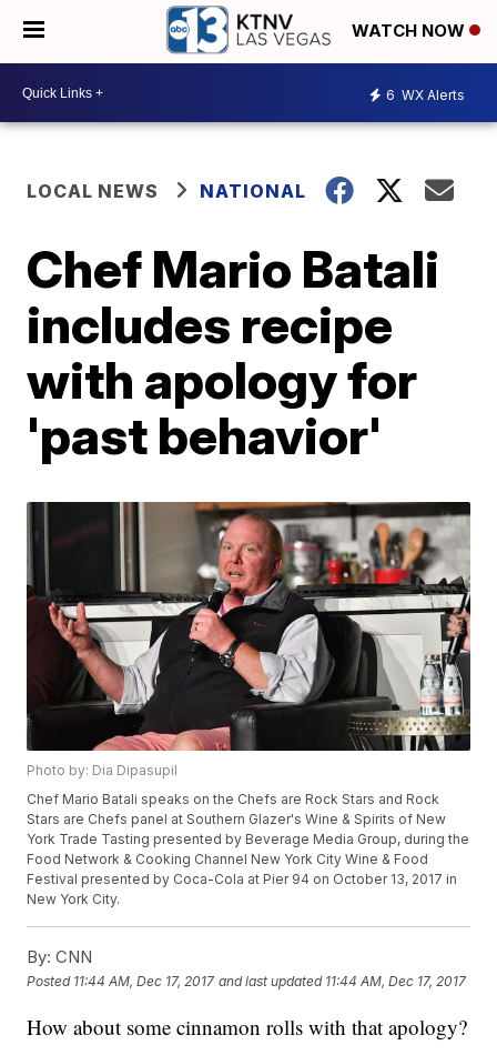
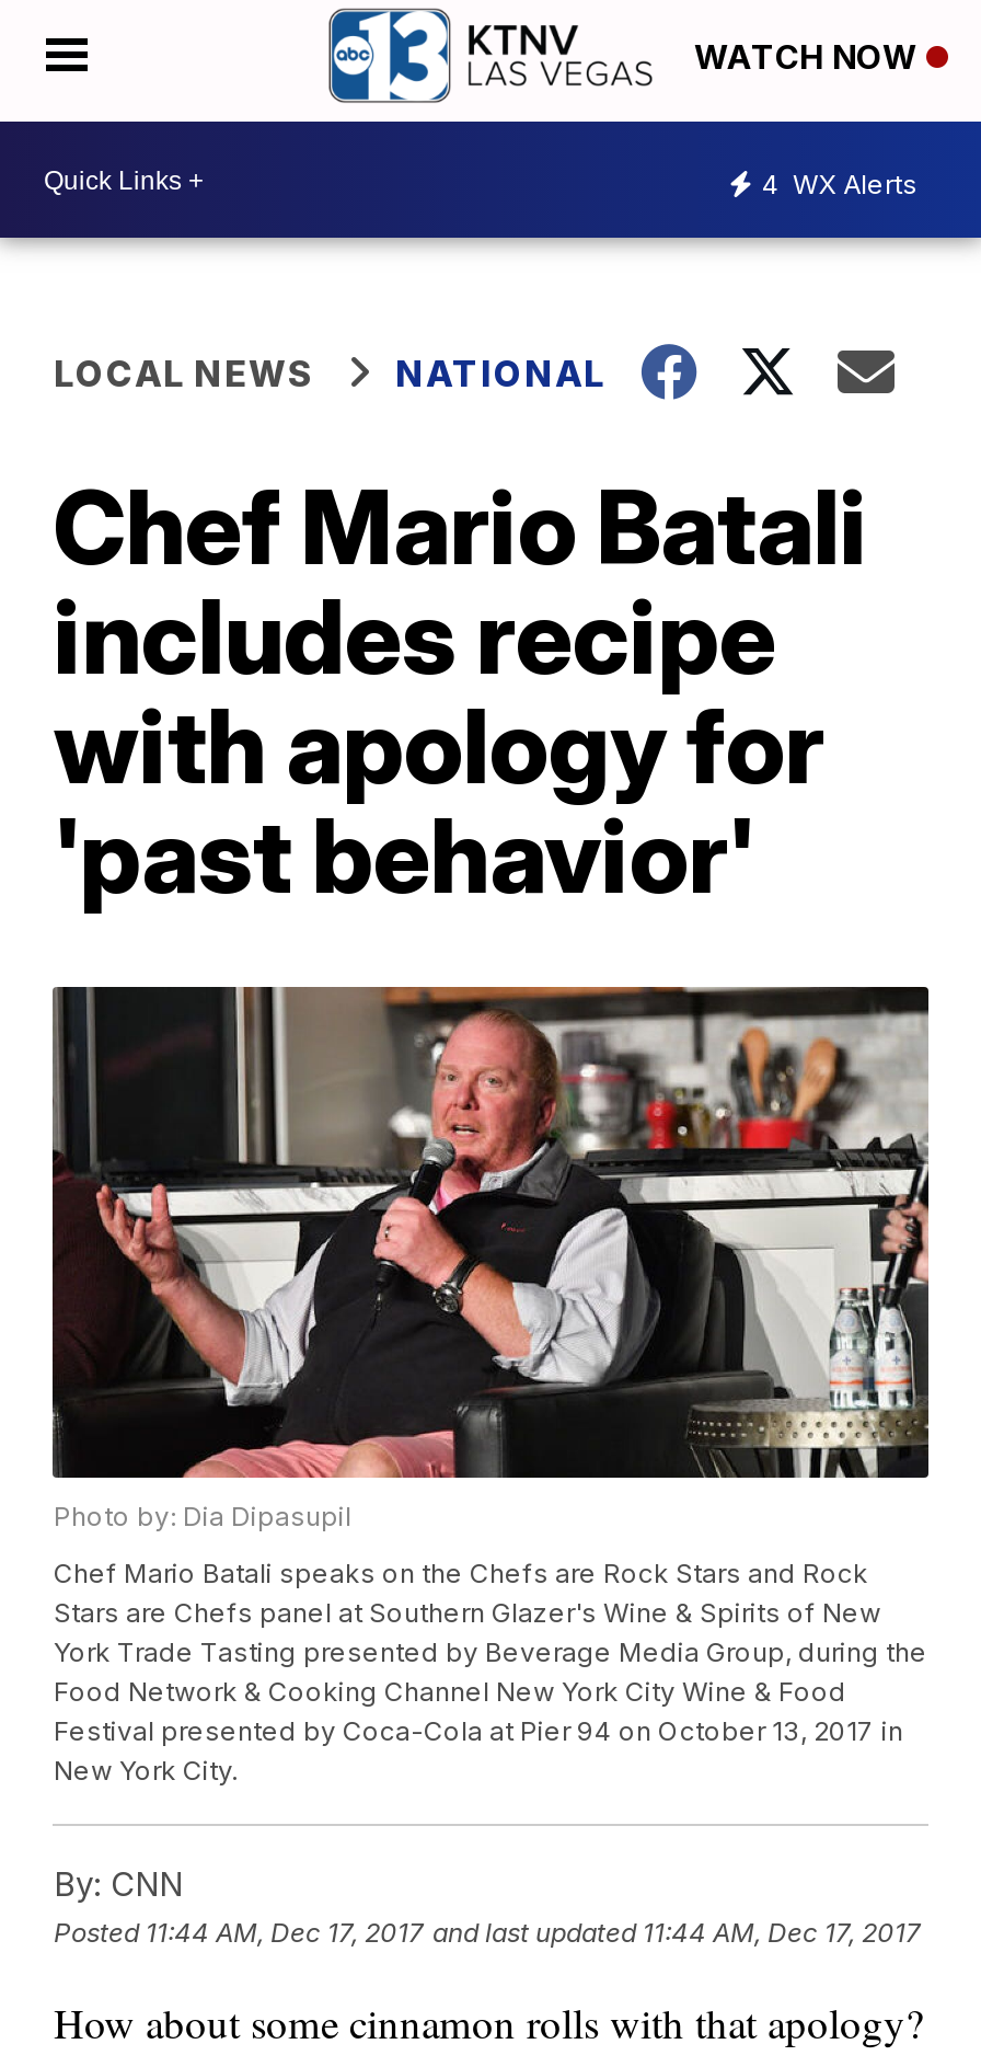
[386,86,465,103] 6 WX Alerts -> [762,166,917,199] 4 WX Alerts

